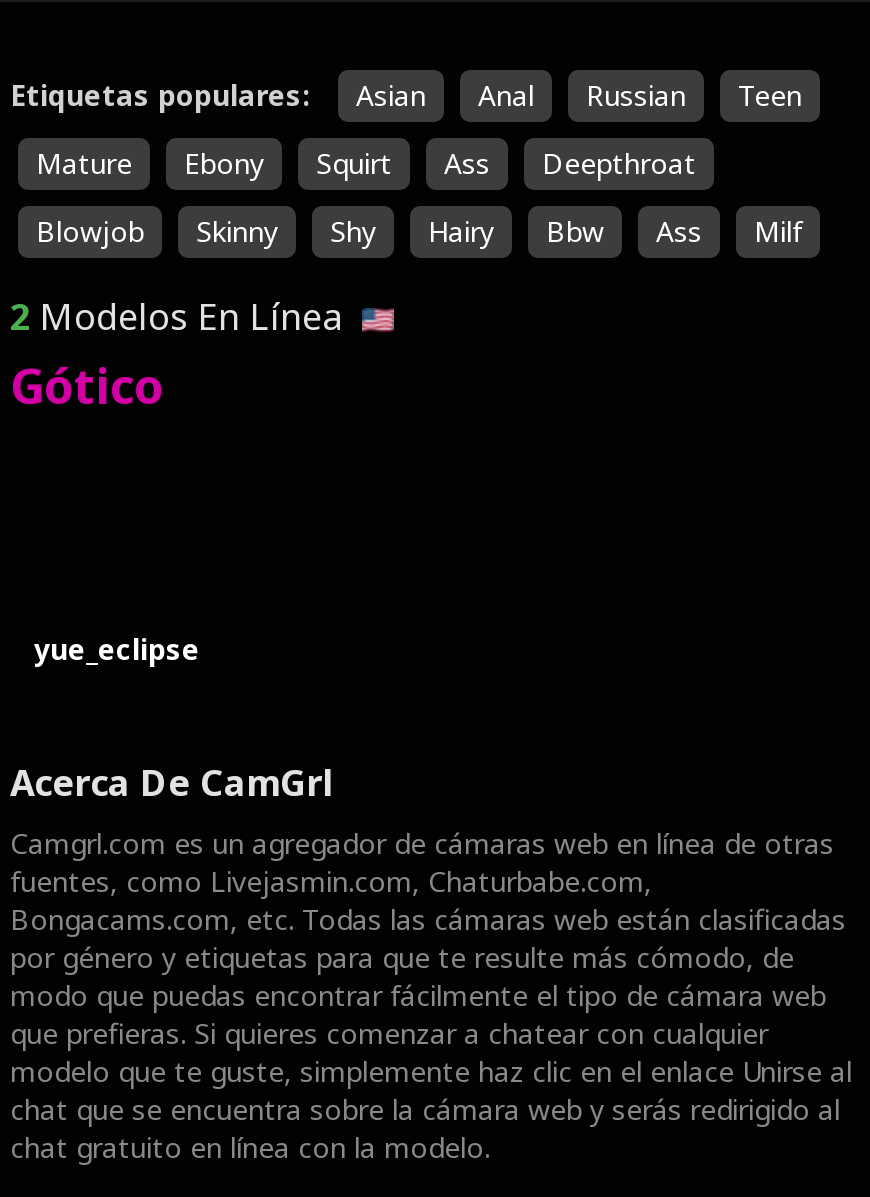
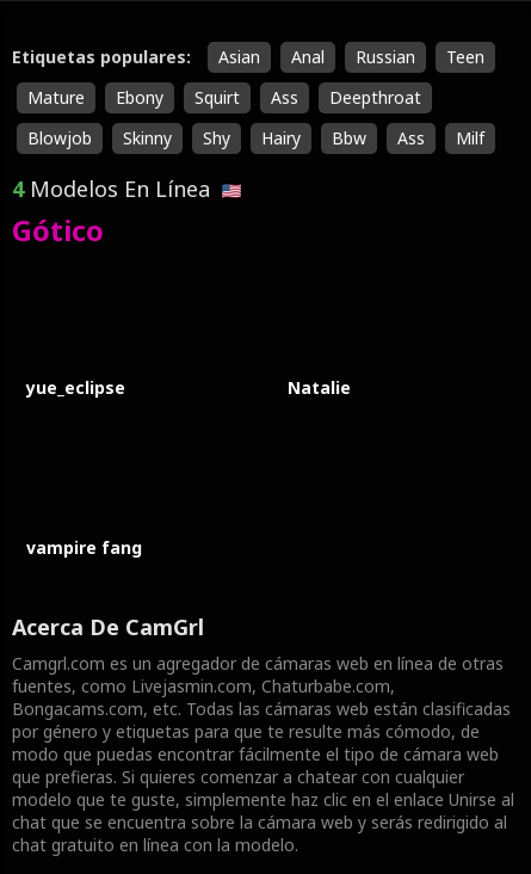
[10,292,342,340] 2 Modelos En Línea -> [12,174,210,203] 4 Modelos En Línea
none -> [26,536,142,559] vampire fang
none -> [288,376,351,399] Natalie

